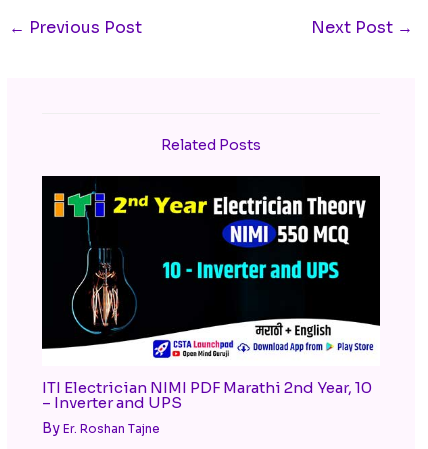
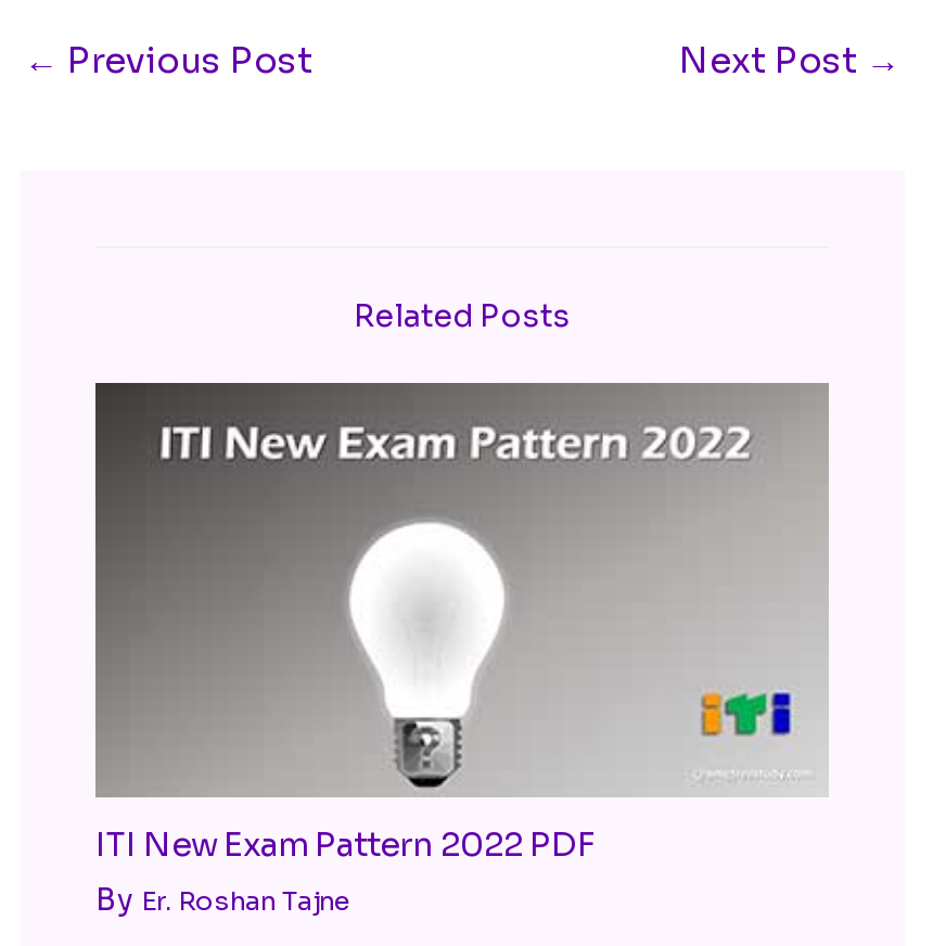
[42,176,381,412] [image] | ITI Electrician NIMI PDF Marathi 2nd Year, 10 | – Inverter and UPS -> [93,381,829,864] [image] | ITI New Exam Pattern 2022 PDF

